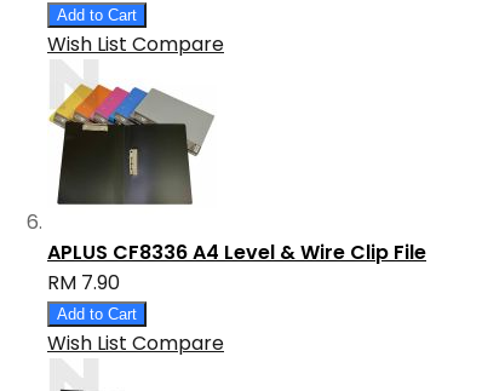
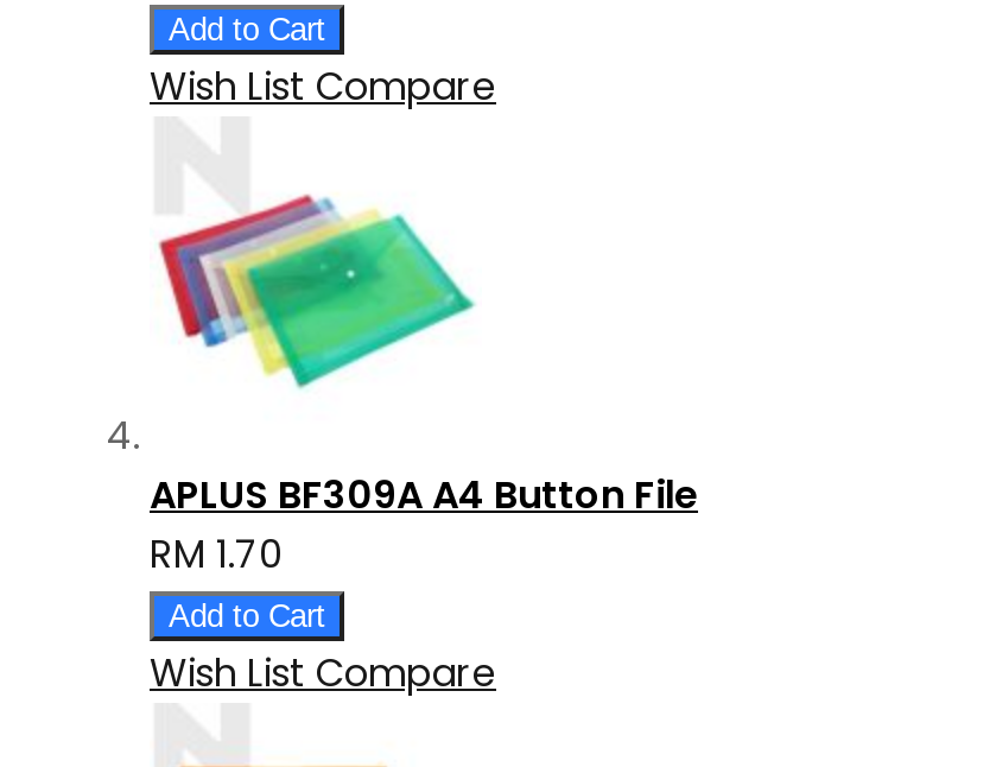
[47,82,426,297] [image] | APLUS CF8336 A4 Level & Wire Clip File | RM 7.90 -> [150,164,698,582] [image] | APLUS BF309A A4 Button File | RM 1.70

